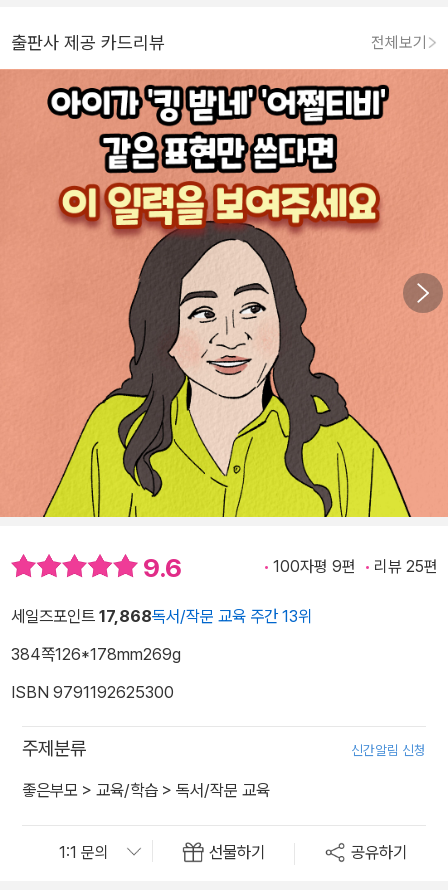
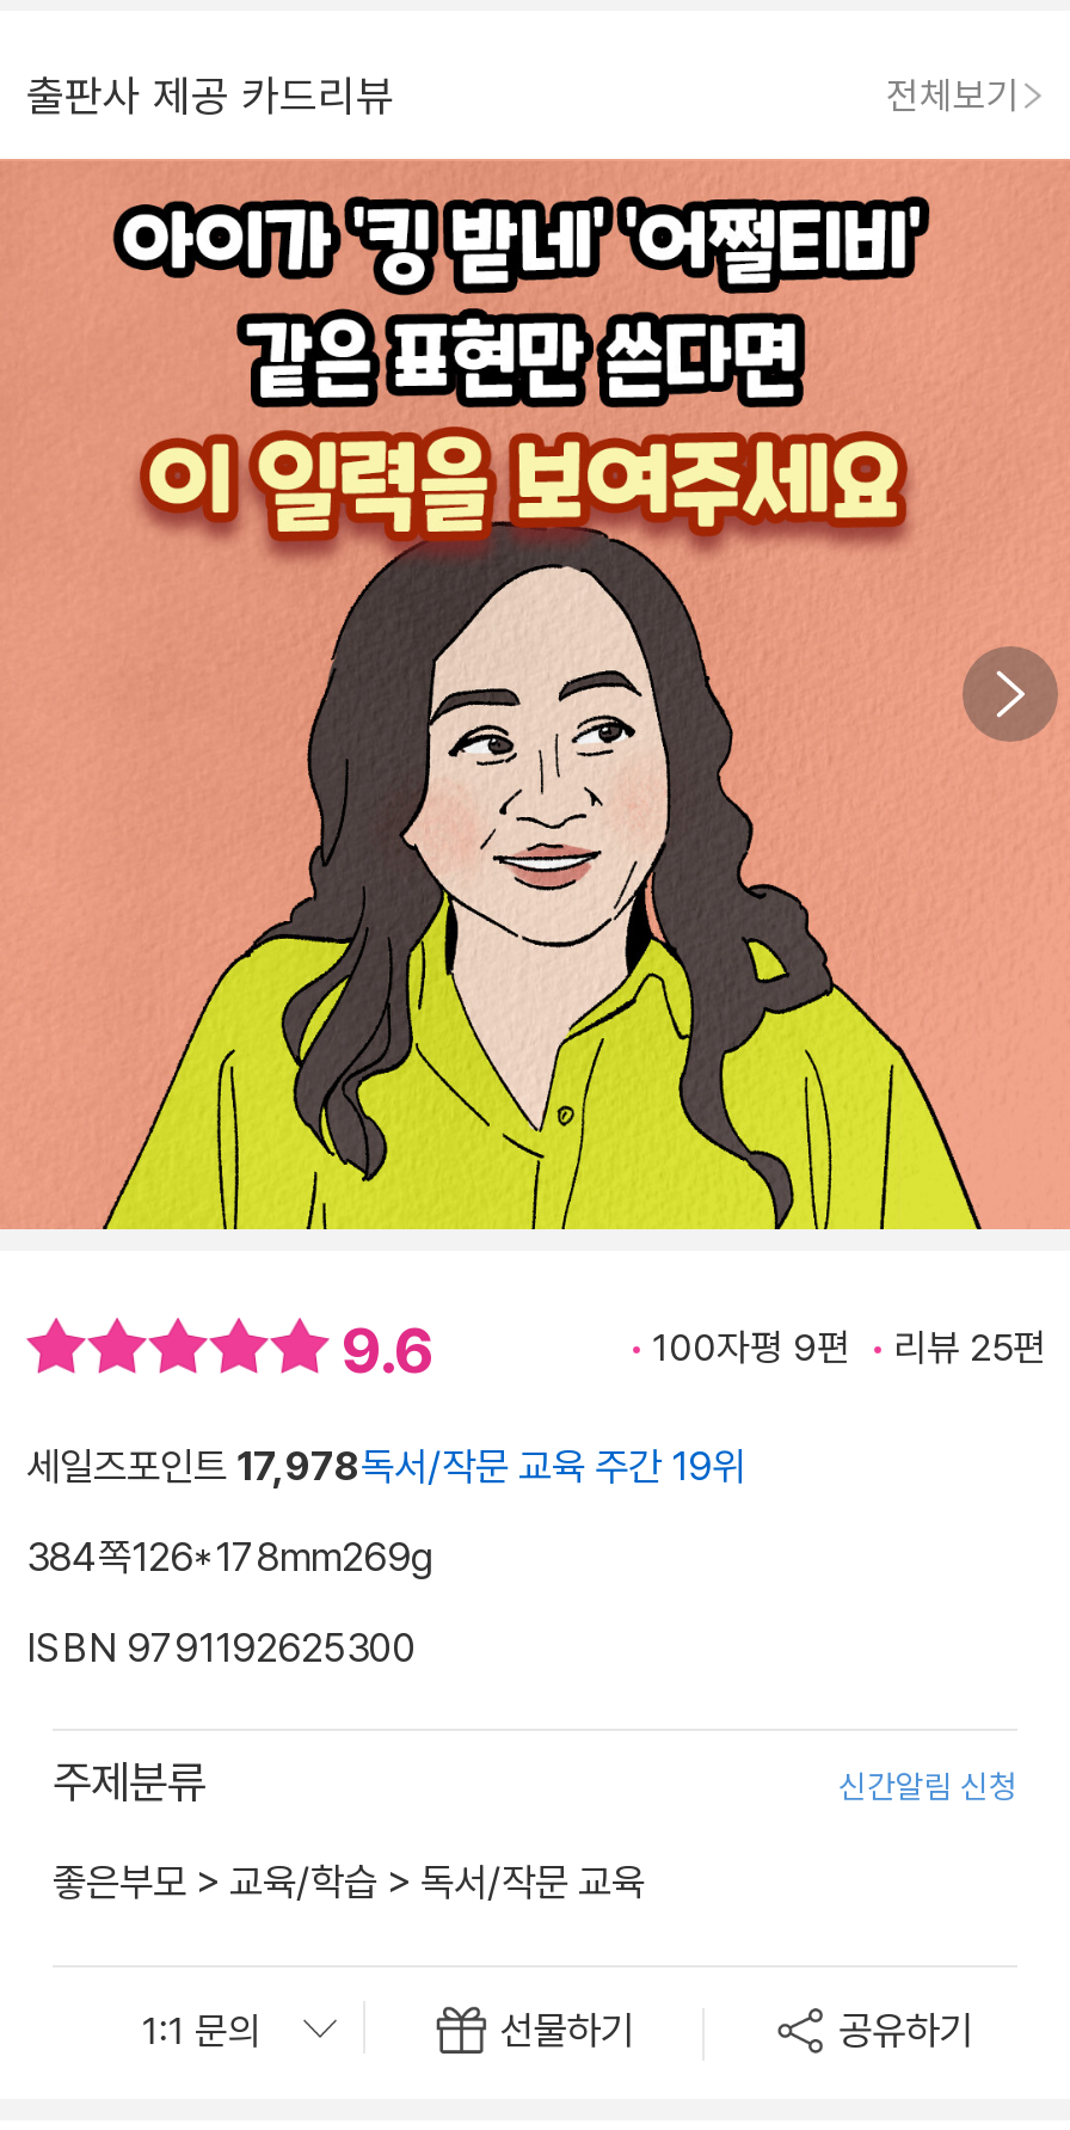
[11,606,312,626] 세일즈포인트 17,868독서/작문 교육 주간 13위 -> [26,1443,745,1491] 세일즈포인트 17,978독서/작문 교육 주간 19위

